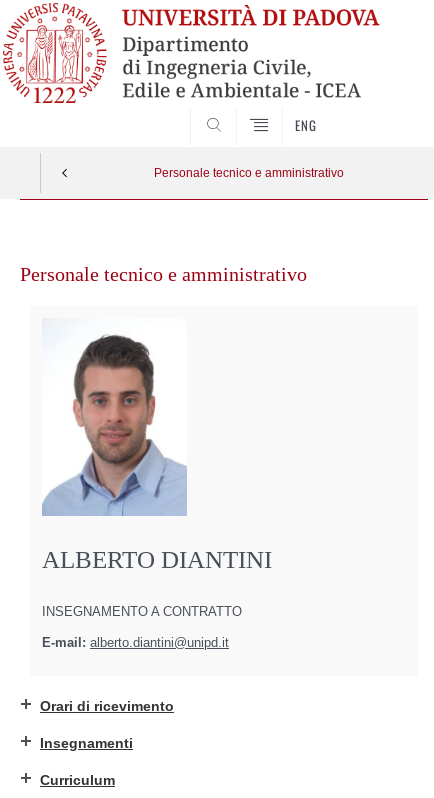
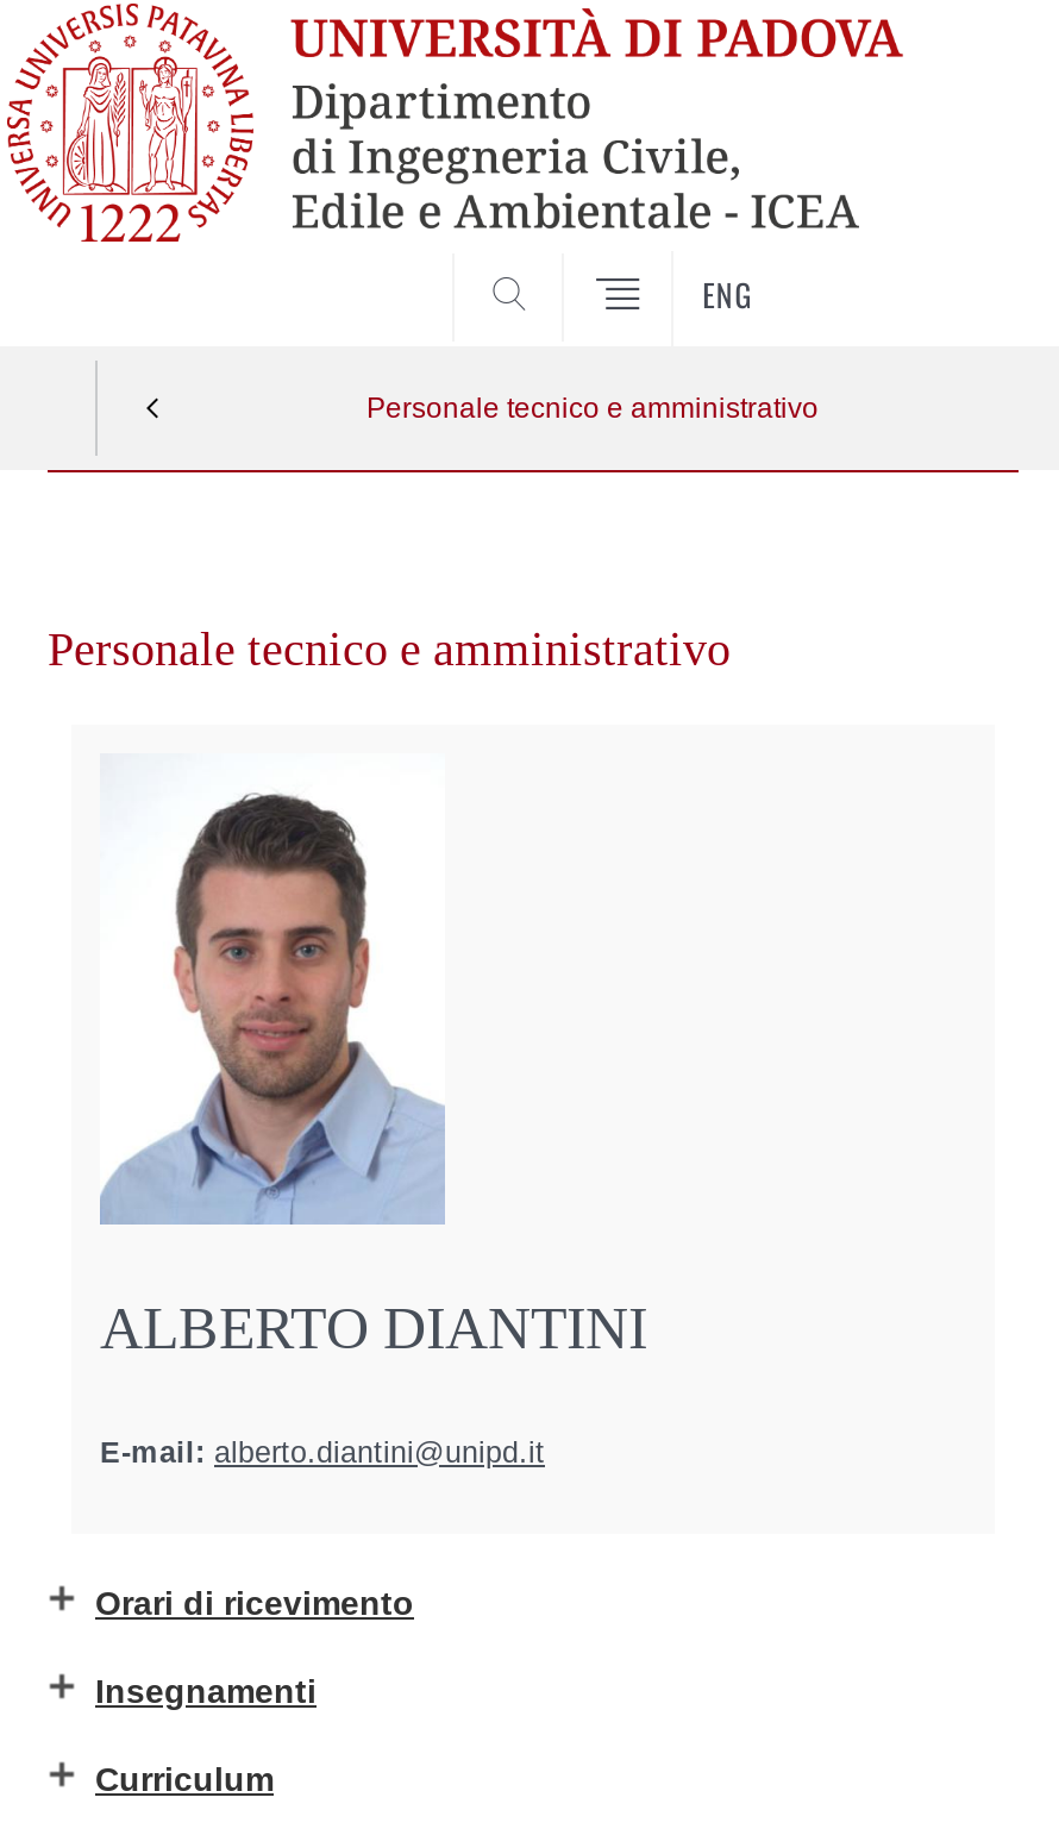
[42,605,242,619] INSEGNAMENTO A CONTRATTO -> none

